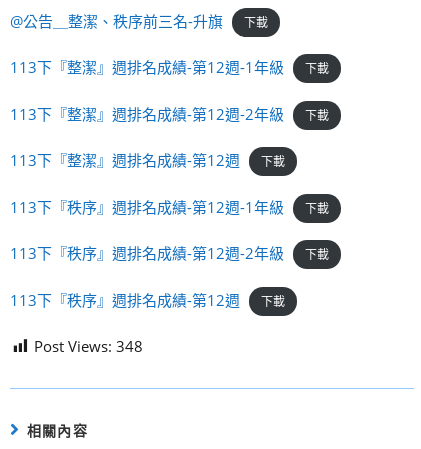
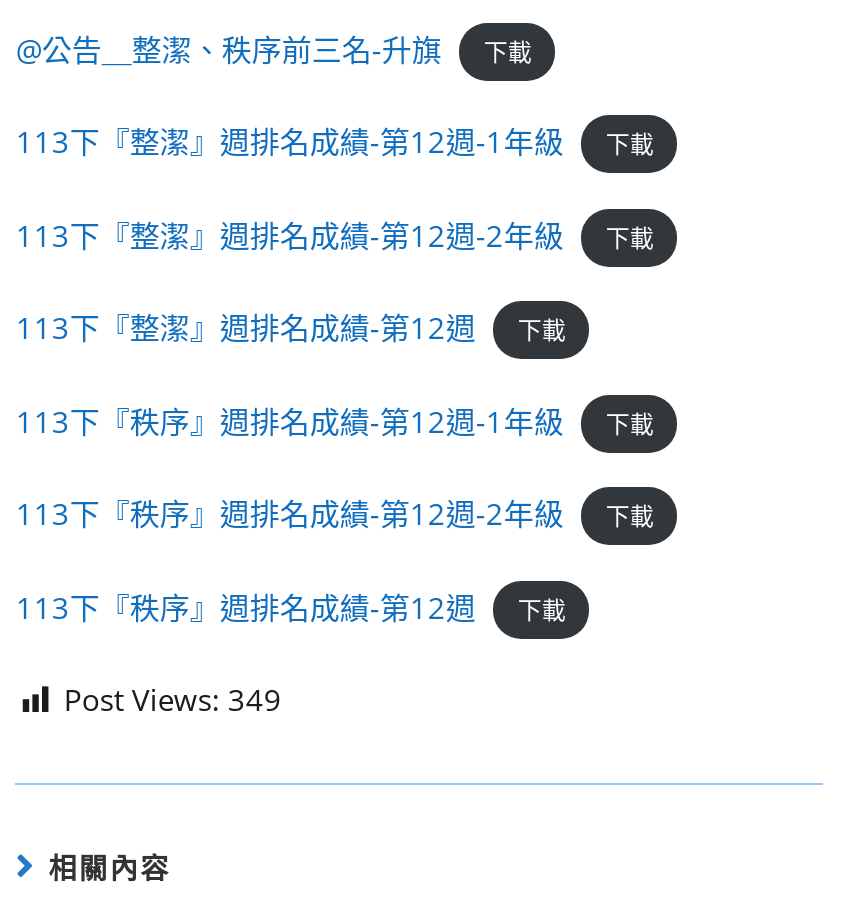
[34,336,143,356] Post Views: 348 -> [64,679,282,719] Post Views: 349

